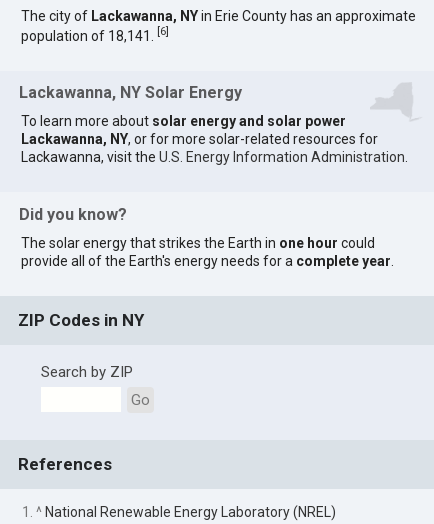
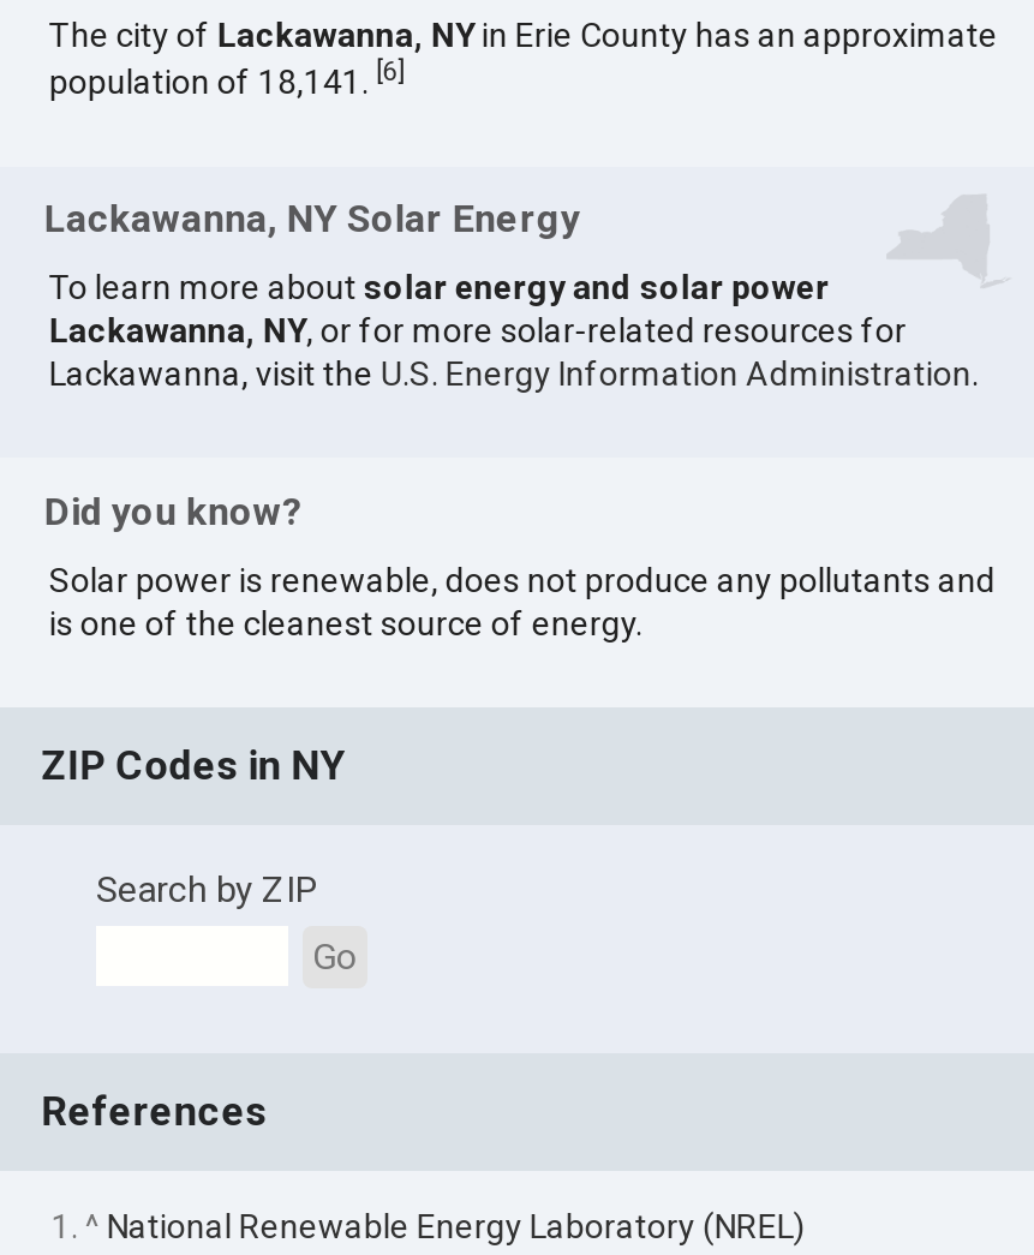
[21,235,394,269] The solar energy that strikes the Earth in one hour could | provide all of the Earth's energy needs for a complete year. -> [49,560,995,642] Solar power is renewable, does not produce any pollutants and | is one of the cleanest source of energy.

